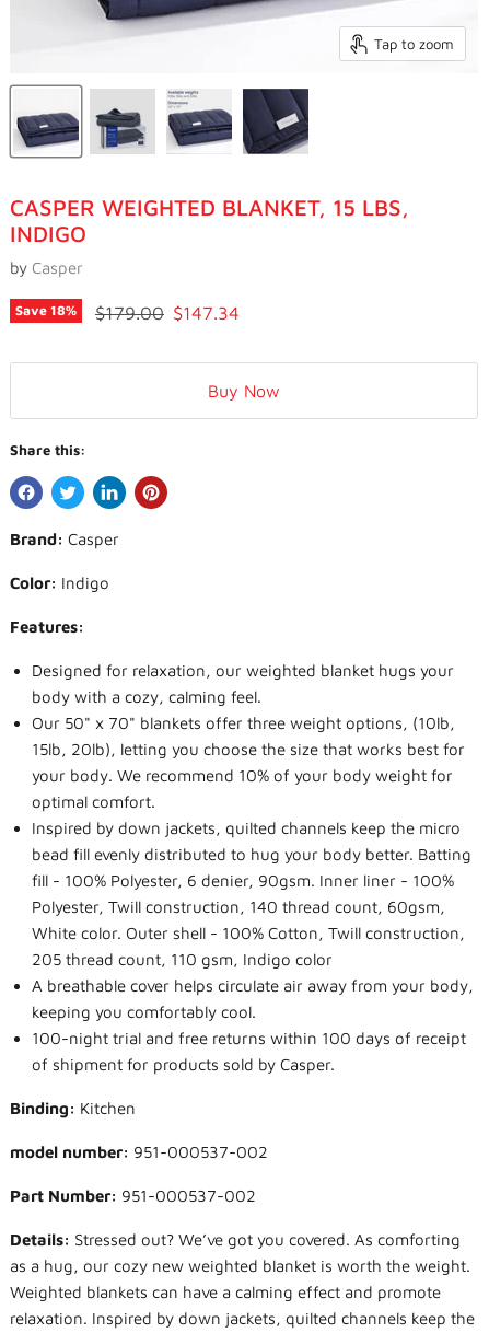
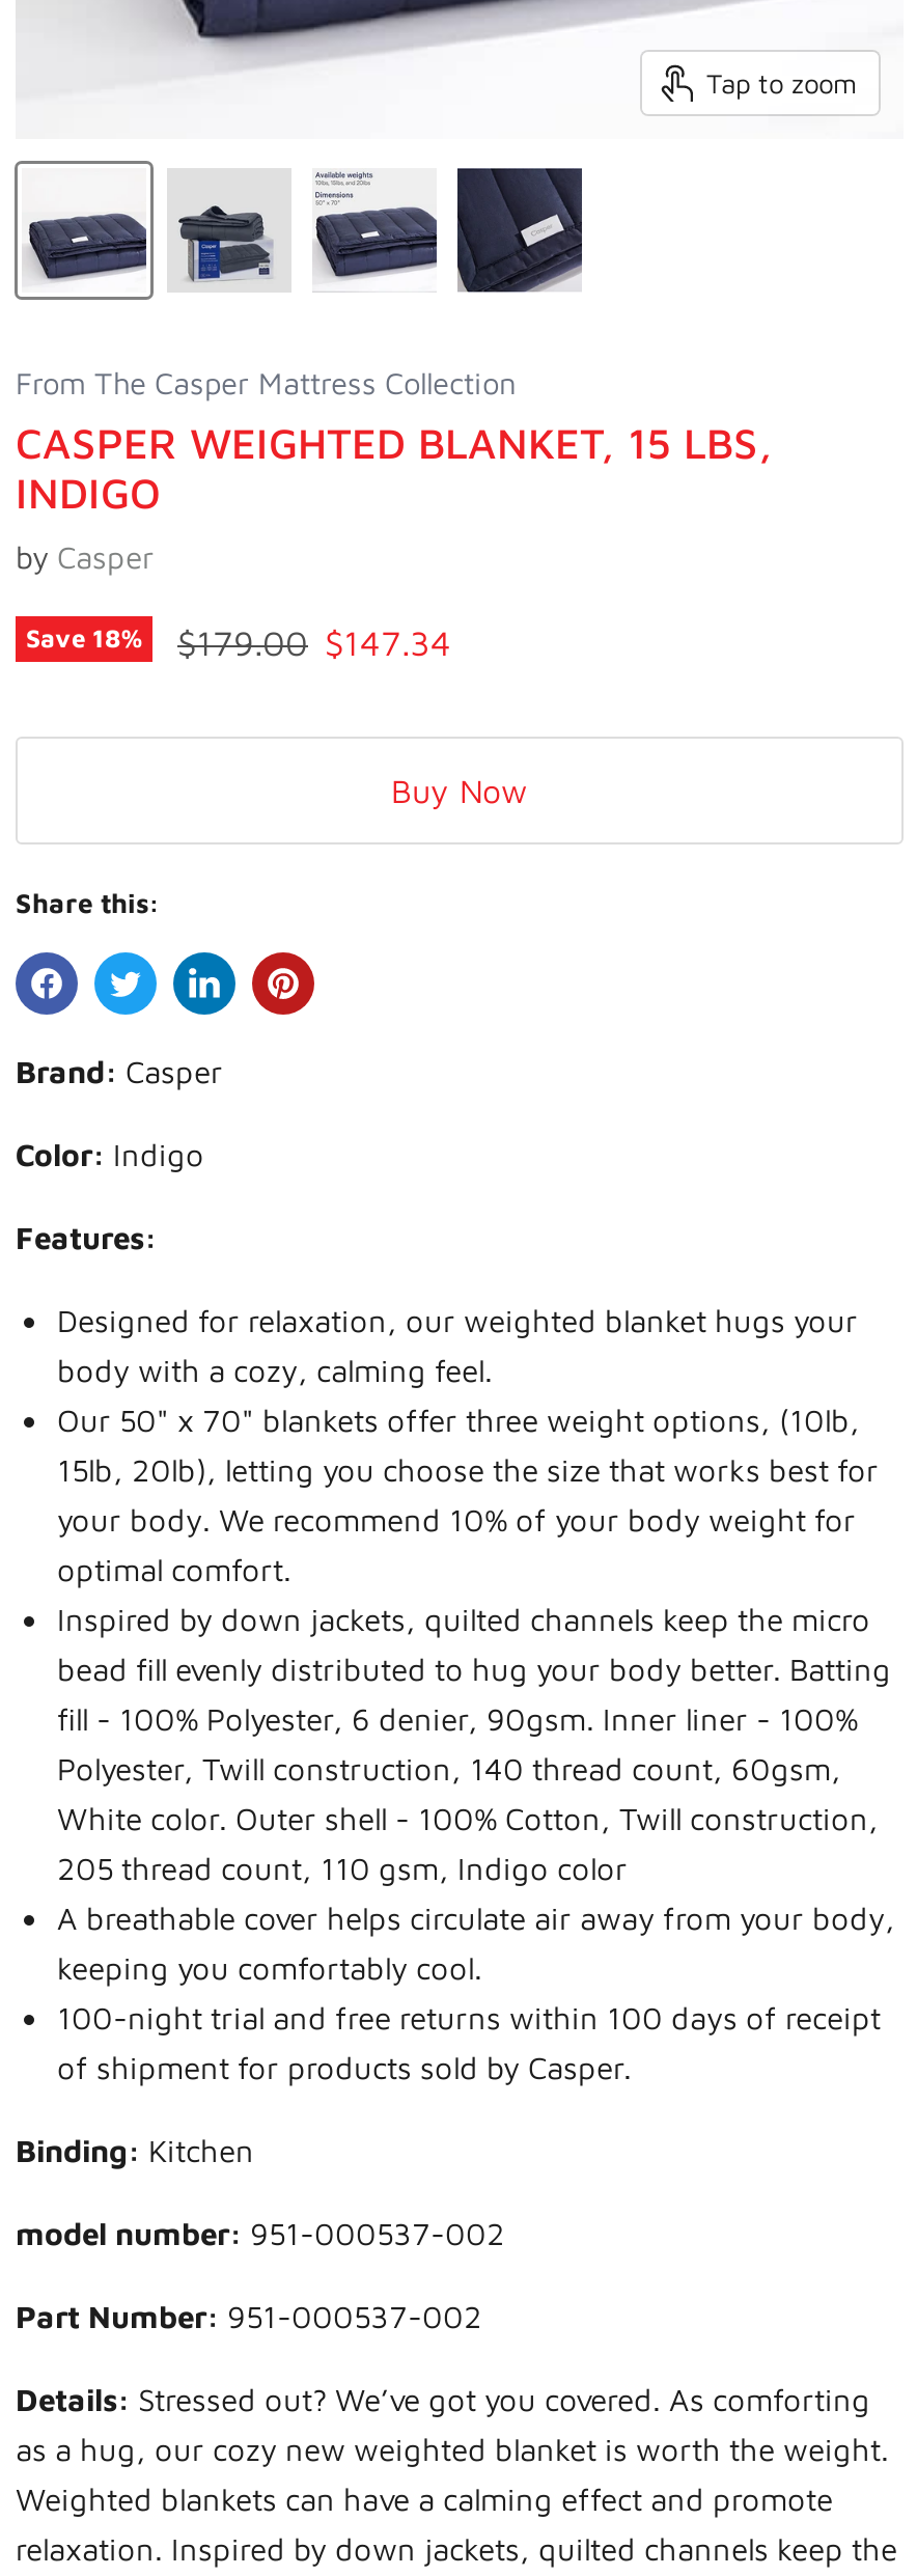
none -> [16,365,516,400] From The Casper Mattress Collection

